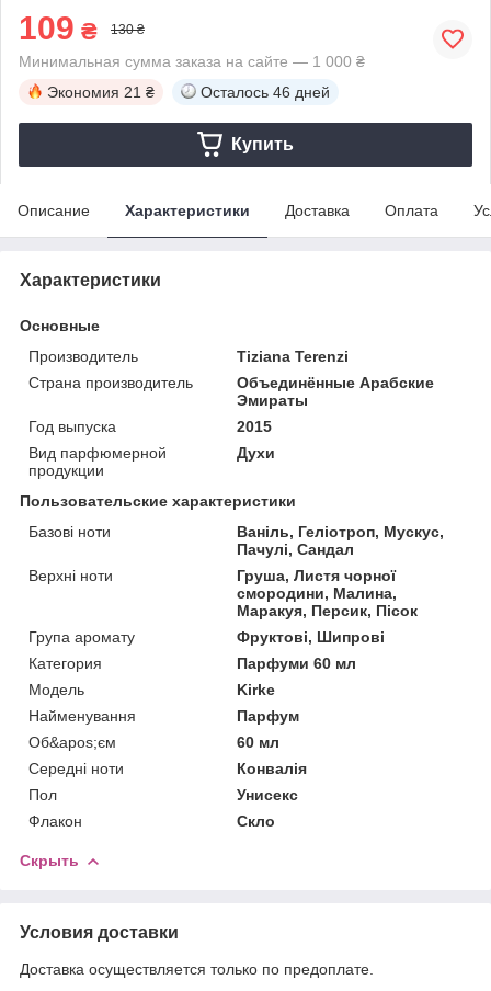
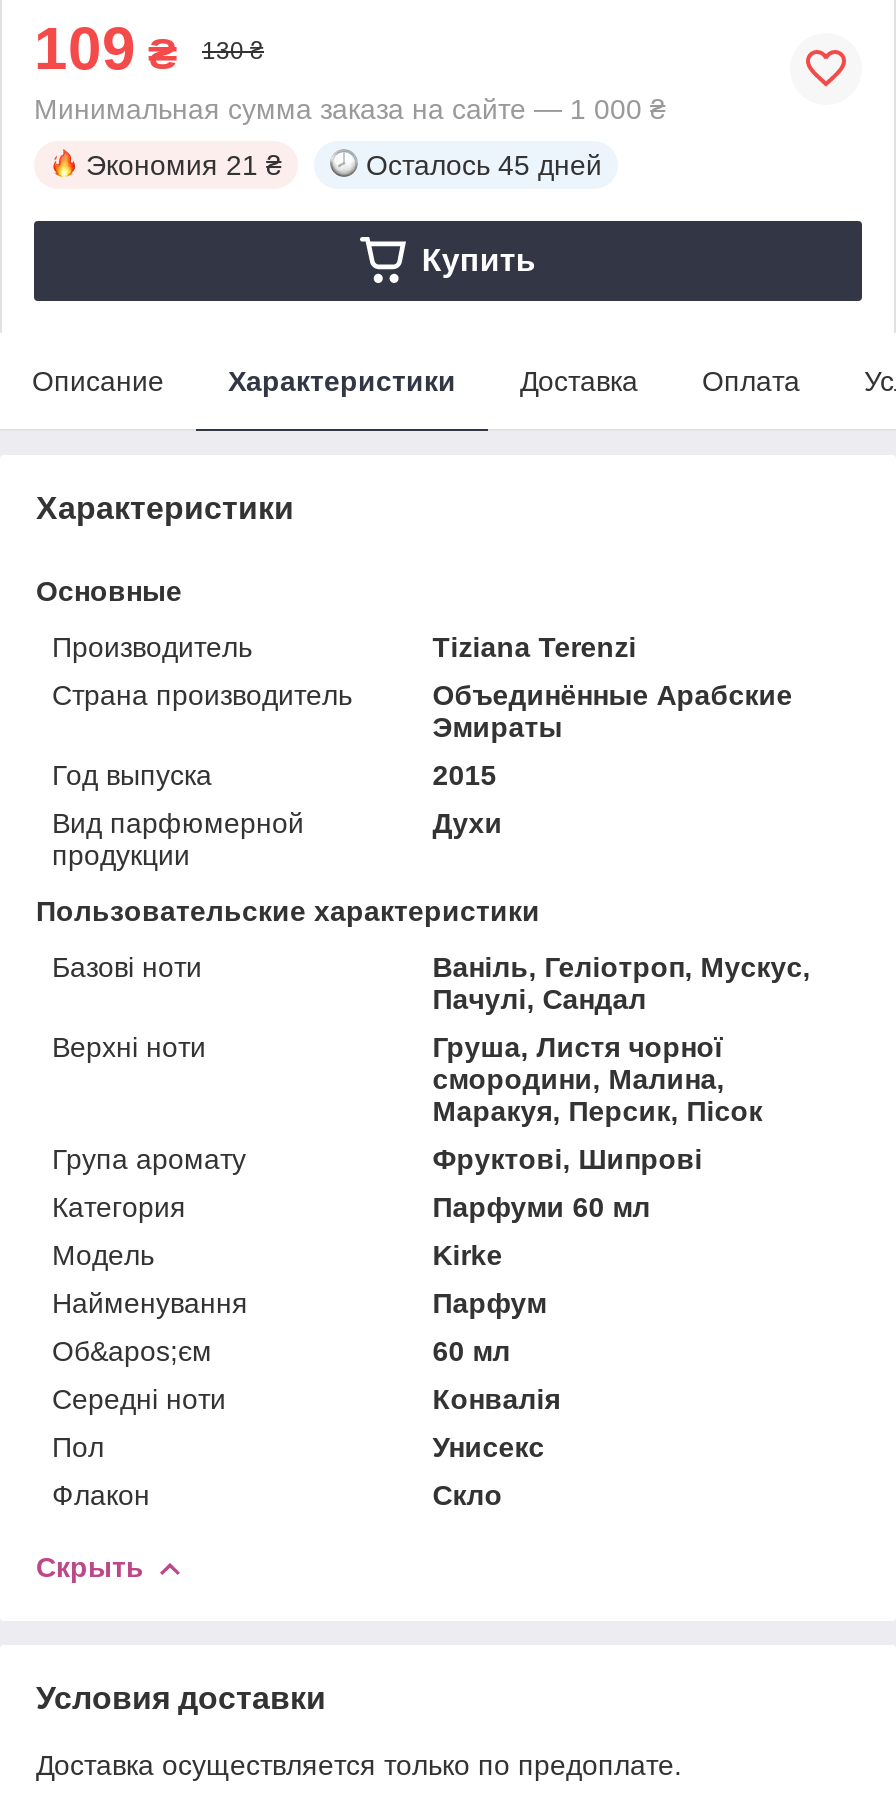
[201,83,330,101] Осталось 46 дней -> [366,149,602,181] Осталось 45 дней

